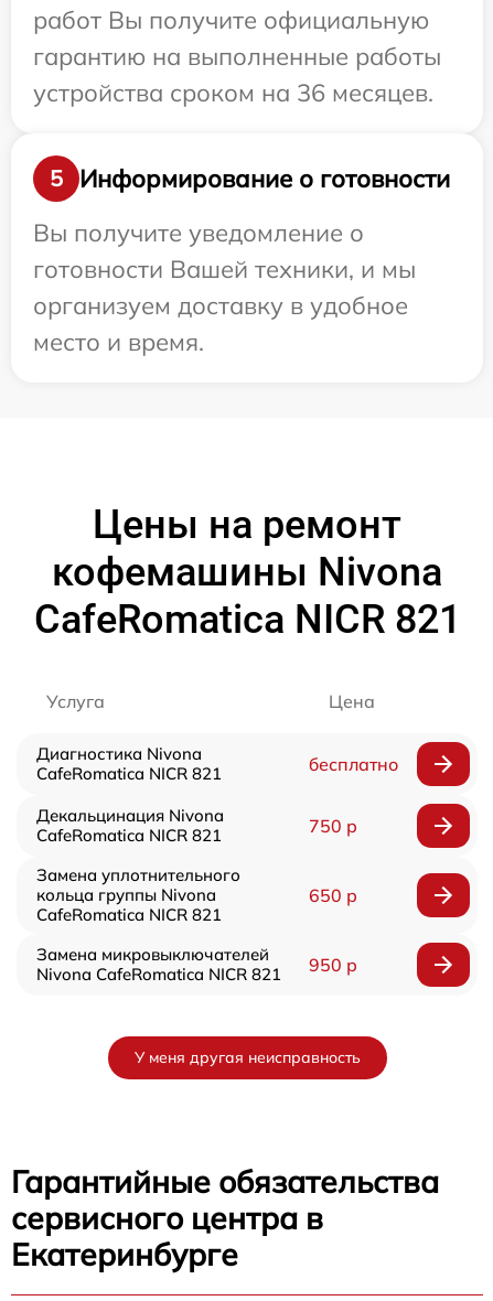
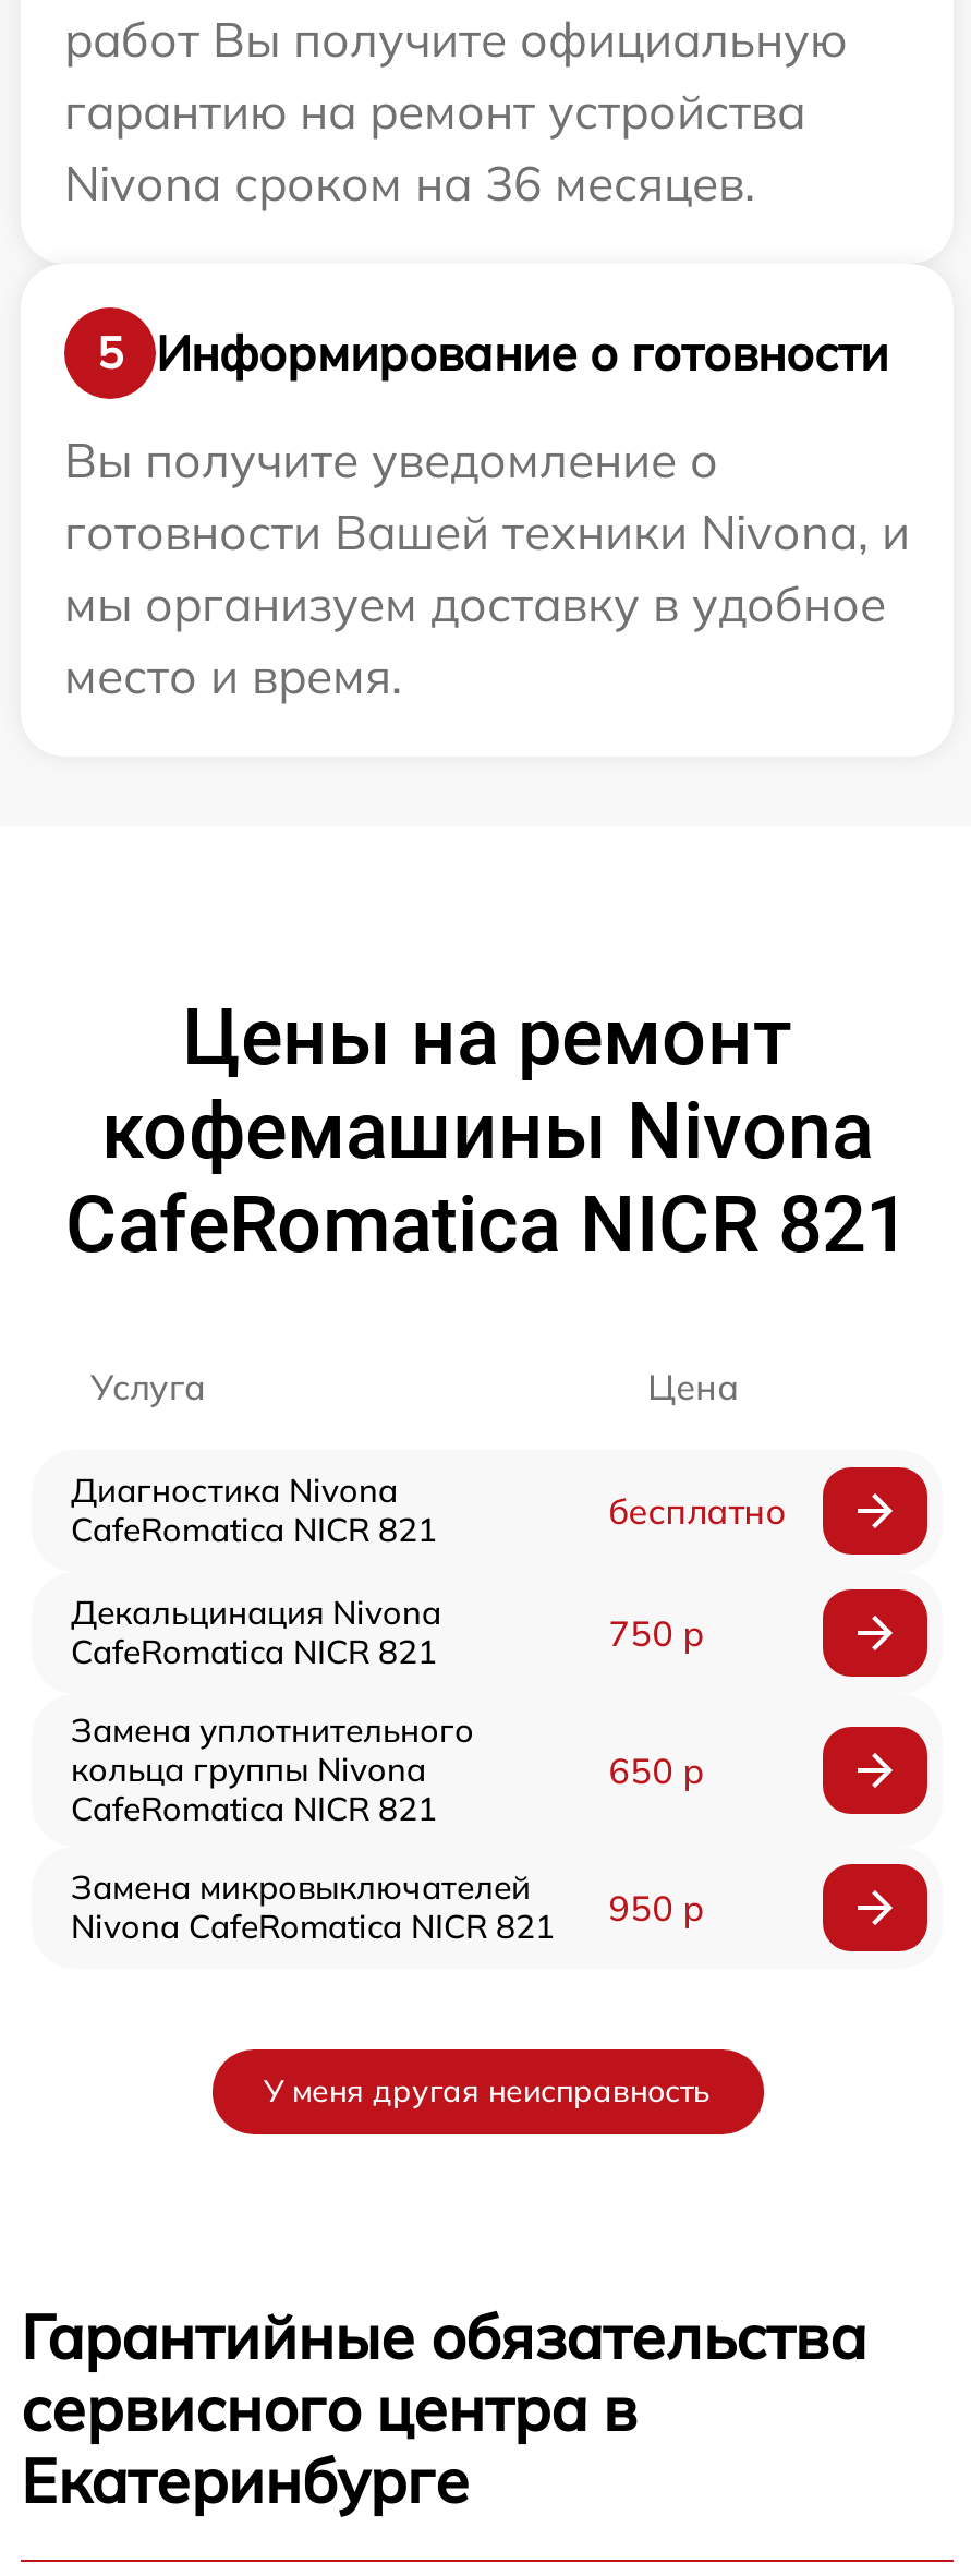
[33,41,441,72] гарантию на выполненные работы -> [64,82,805,143] гарантию на ремонт устройства
[33,78,433,108] устройства сроком на 36 месяцев. -> [64,153,755,215] Nivona сроком на 36 месяцев.
[33,254,416,321] готовности Вашей техники, и мы | организуем доставку в удобное -> [64,502,910,635] готовности Вашей техники Nivona, и | мы организуем доставку в удобное

